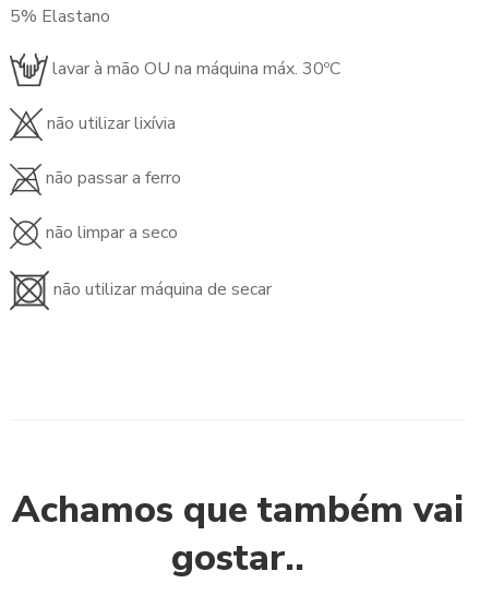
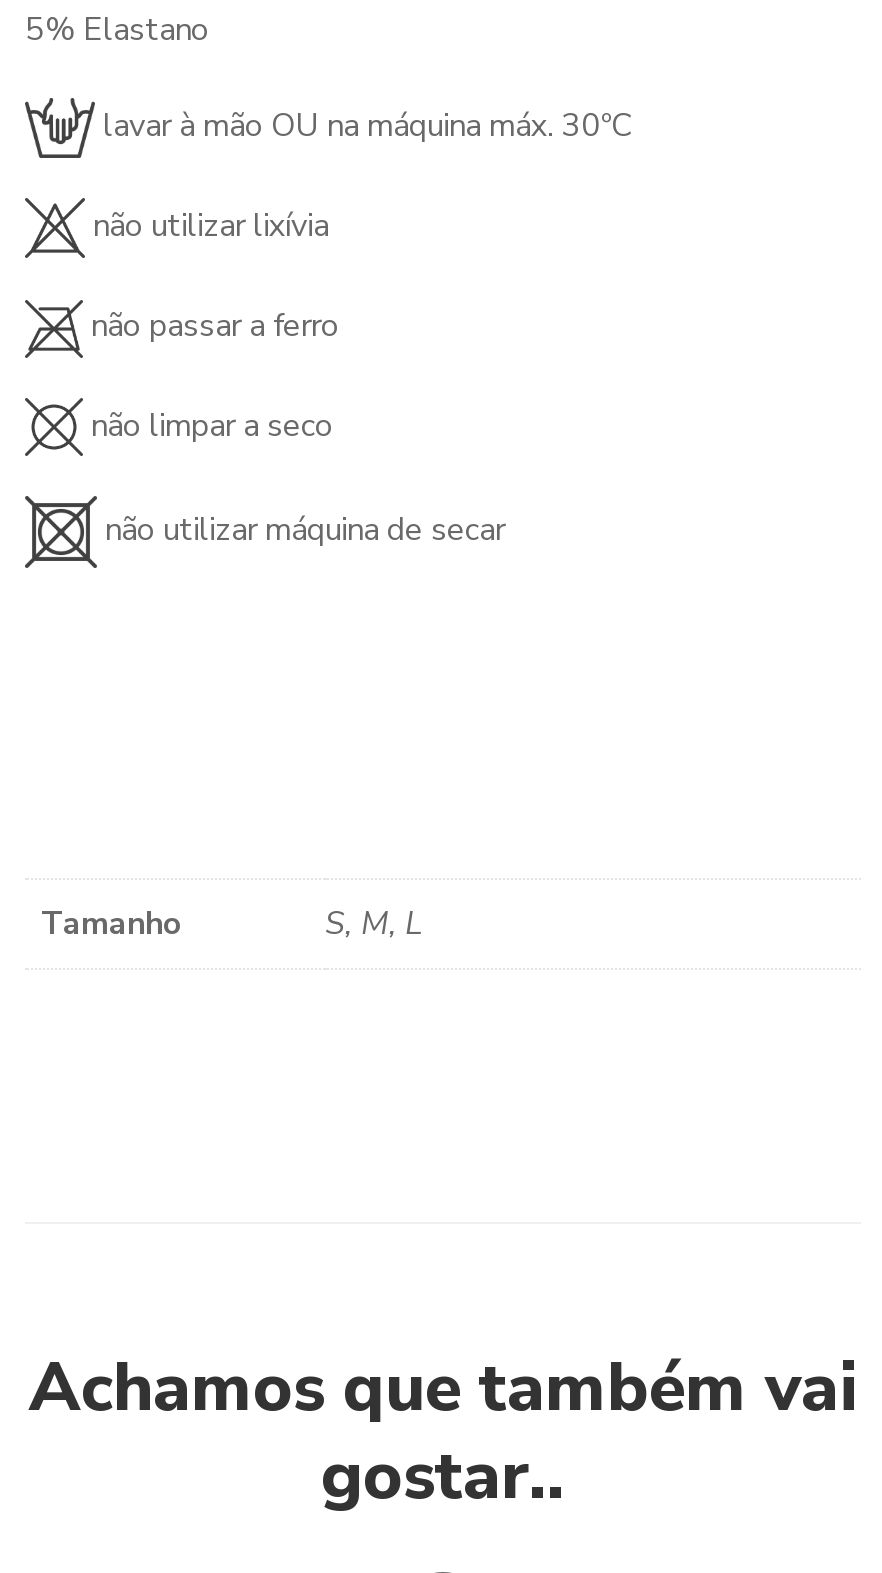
none -> [41,903,423,947] Tamanho | S, M, L

